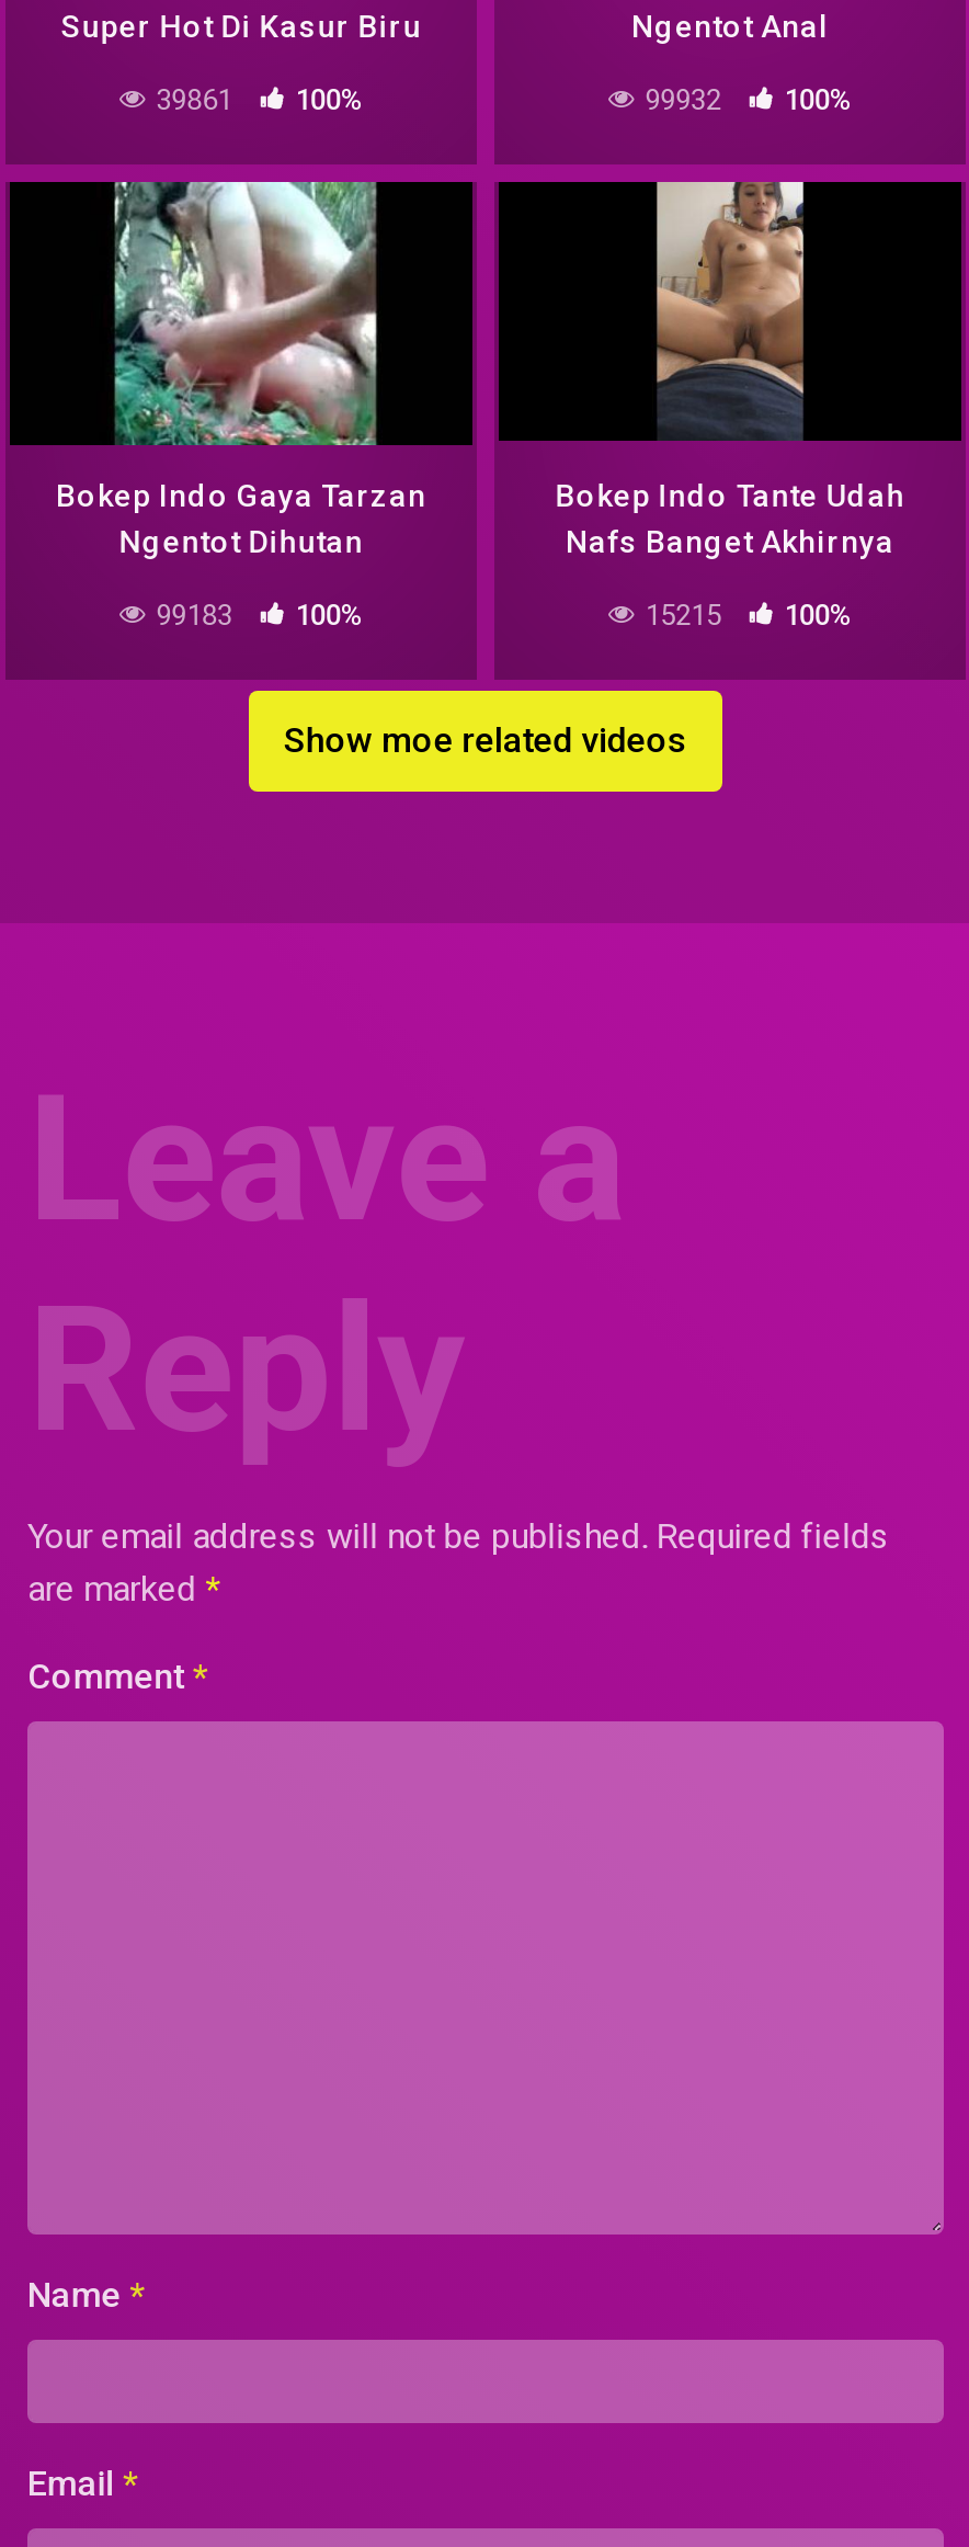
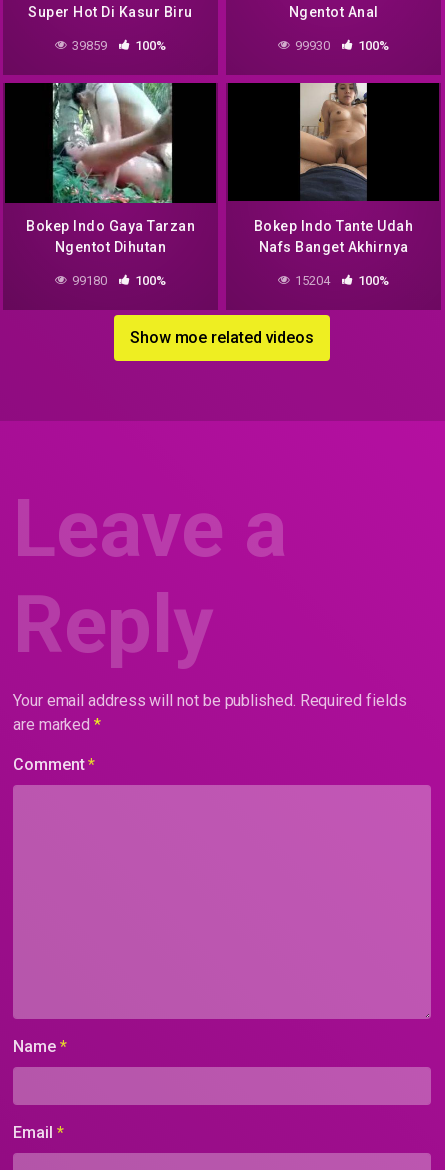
[150,82,363,115] 39861 100% -> [69,37,166,52] 39859 100%
[639,82,852,115] 99932 100% -> [292,37,389,52] 99930 100%
[150,598,363,631] 99183 100% -> [69,273,166,288] 99180 100%
[639,598,852,631] 15215 100% -> [292,273,389,288] 15204 100%

